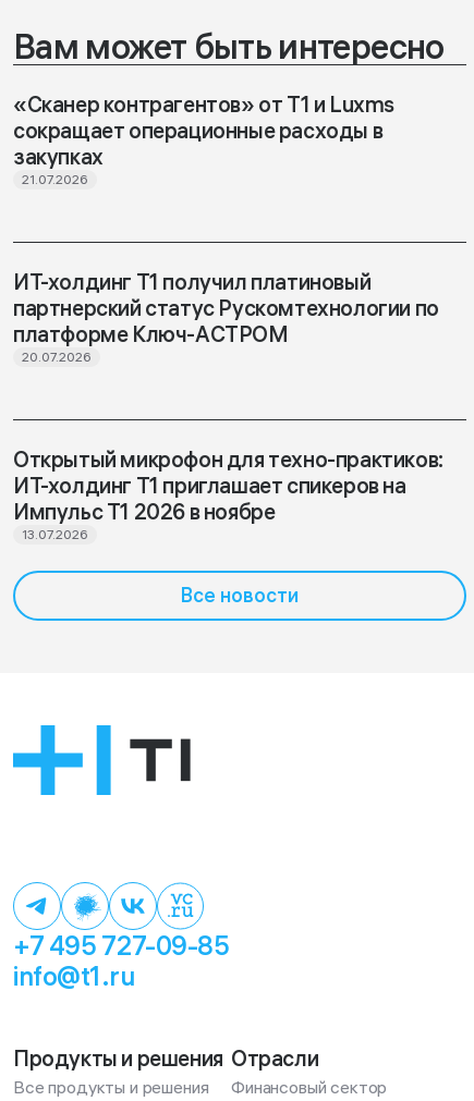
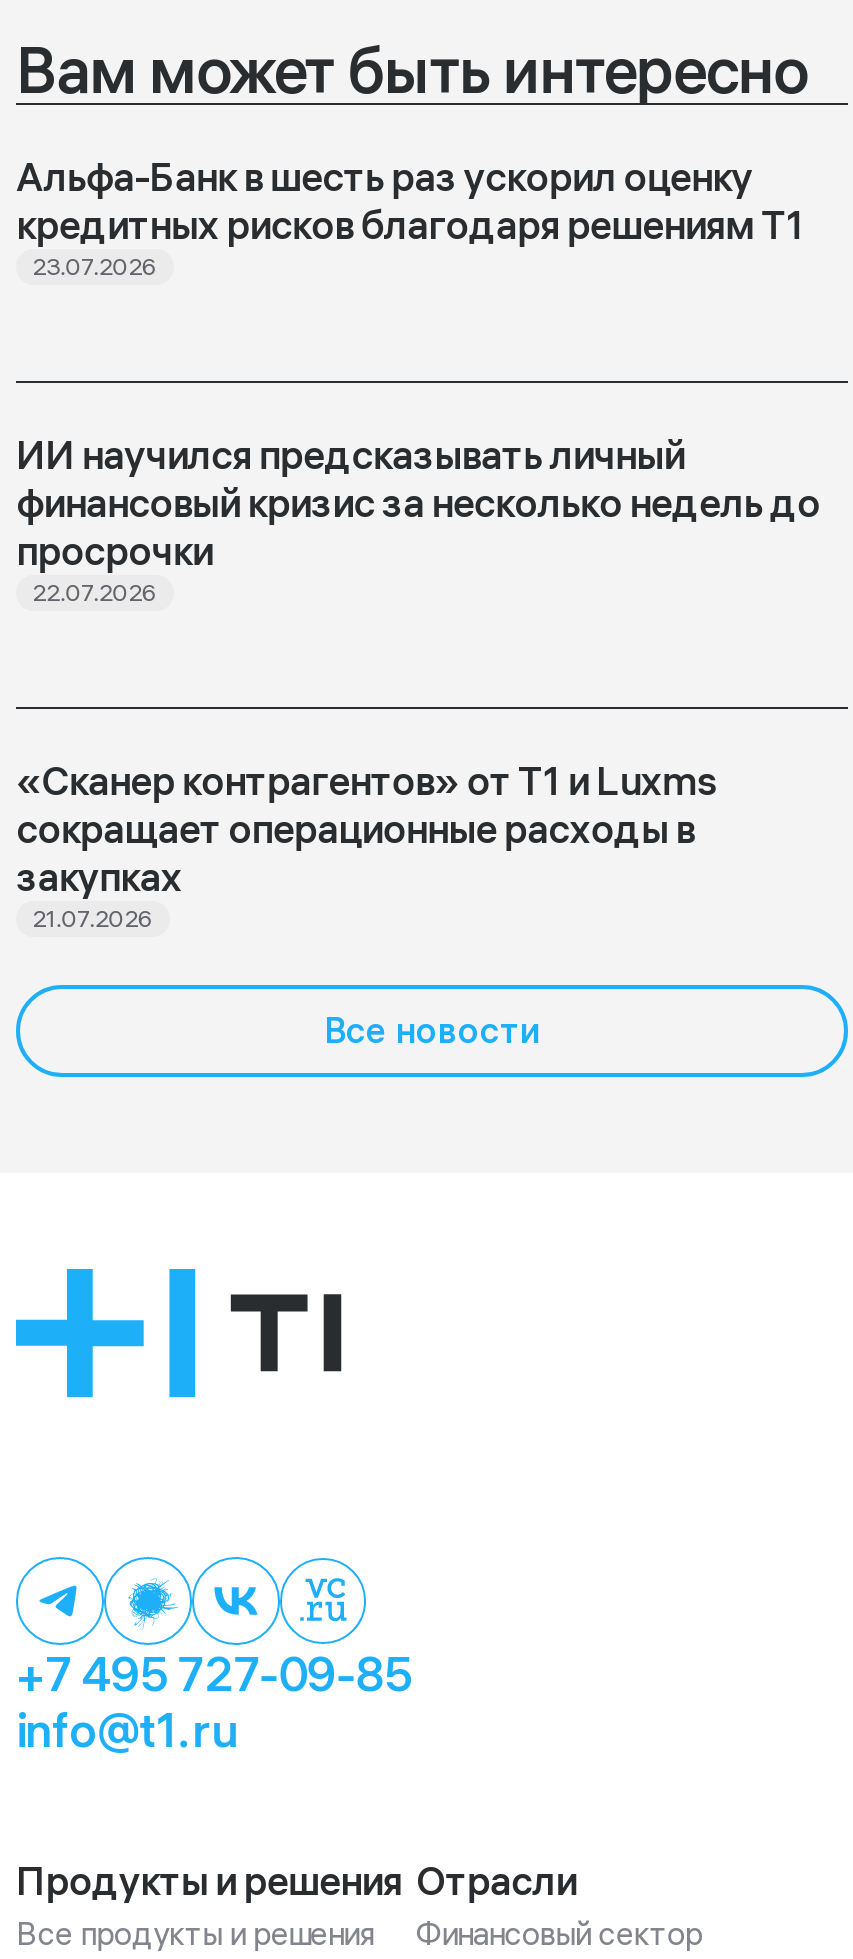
none -> [16,151,804,281] Альфа-Банк в шесть раз ускорил оценку | кредитных рисков благодаря решениям Т1 | 23.07.2026
none -> [16,429,820,607] ИИ научился предсказывать личный | финансовый кризис за несколько недель до | просрочки | 22.07.2026
moved [13,117,383,188] -> [16,803,694,933]: сокращает операционные расходы в | закупках | 21.07.2026
[13,268,439,365] ИТ-холдинг Т1 получил платиновый | партнерский статус Рускомтехнологии по | платформе Ключ-АСТРОМ | 20.07.2026 -> none
[13,446,443,543] Открытый микрофон для техно-практиков: | ИТ-холдинг Т1 приглашает спикеров на | Импульс Т1 2026 в ноябре | 13.07.2026 -> none

